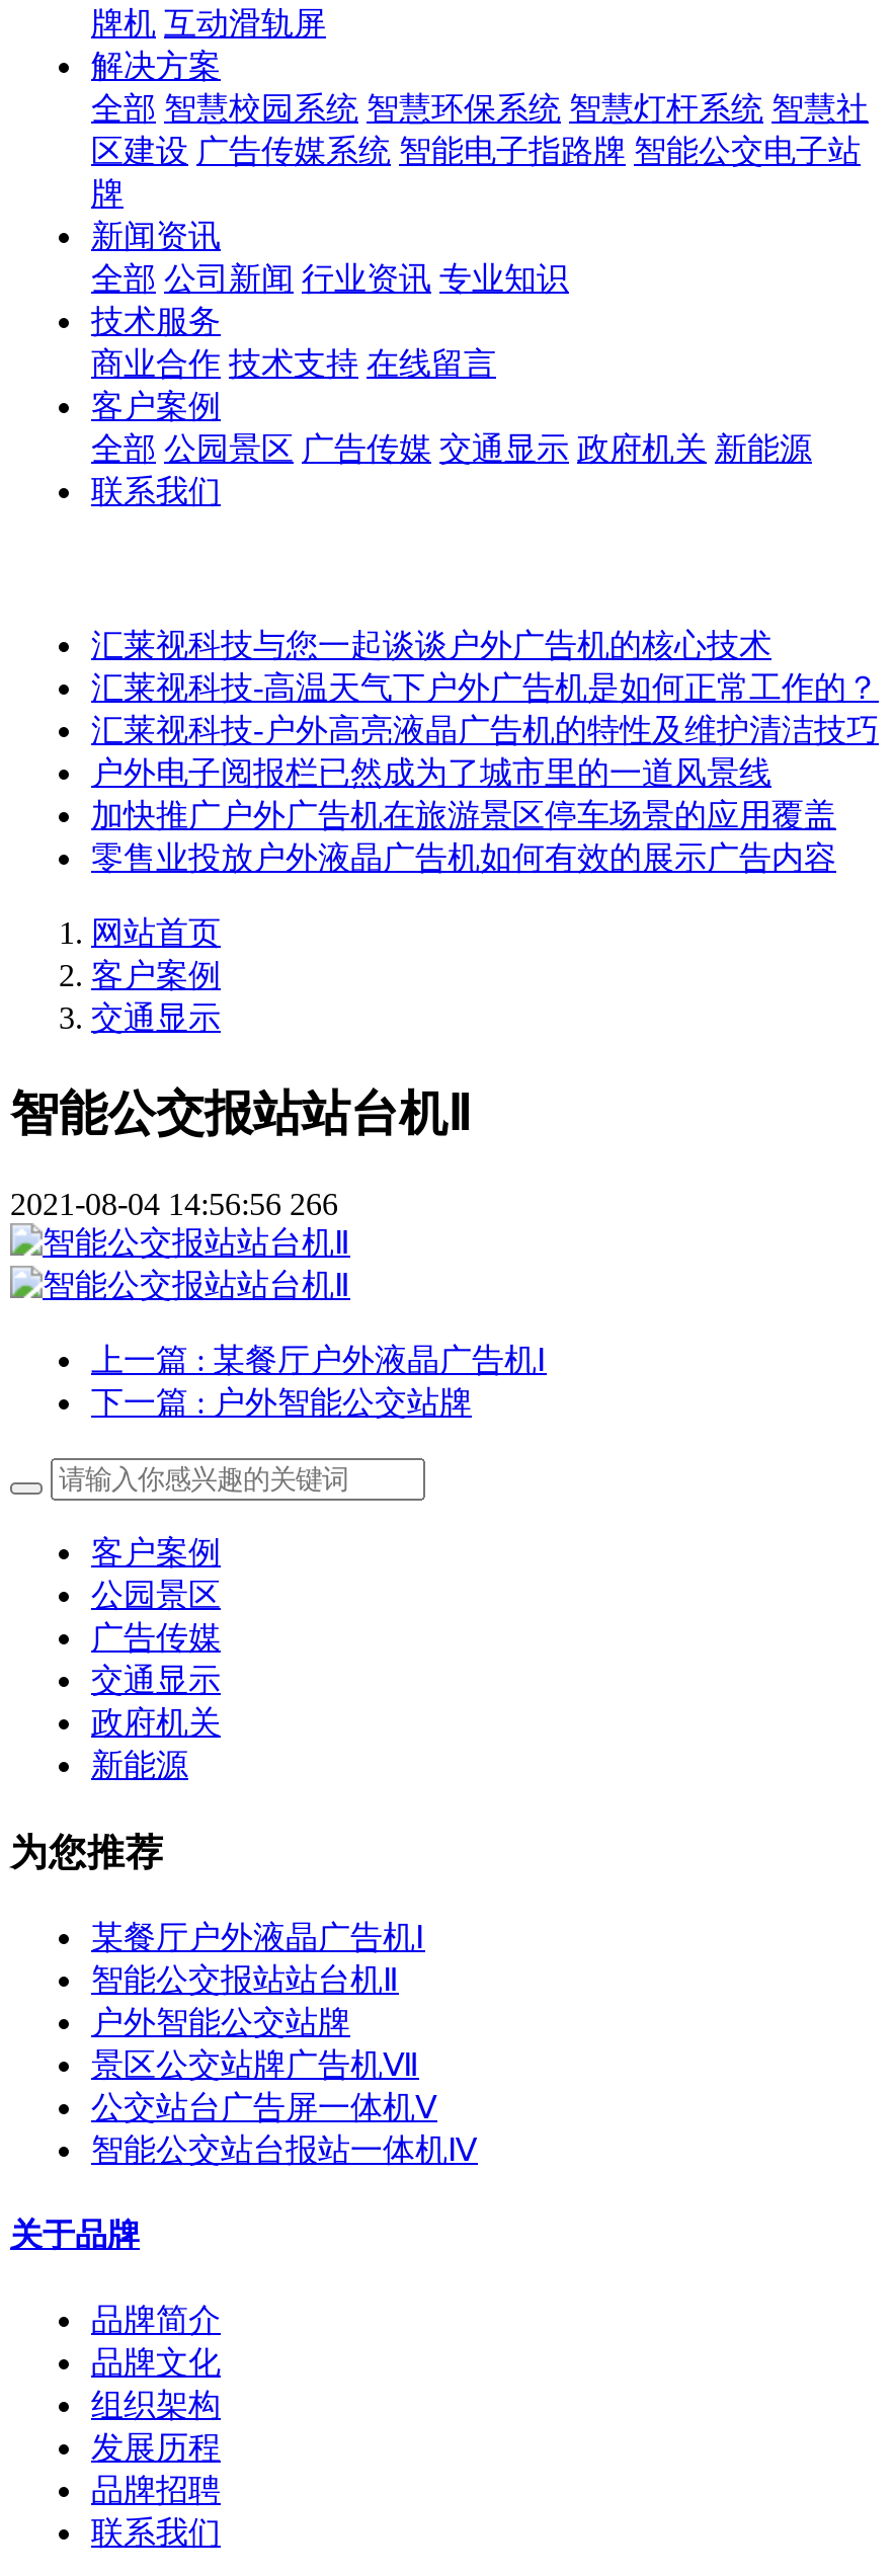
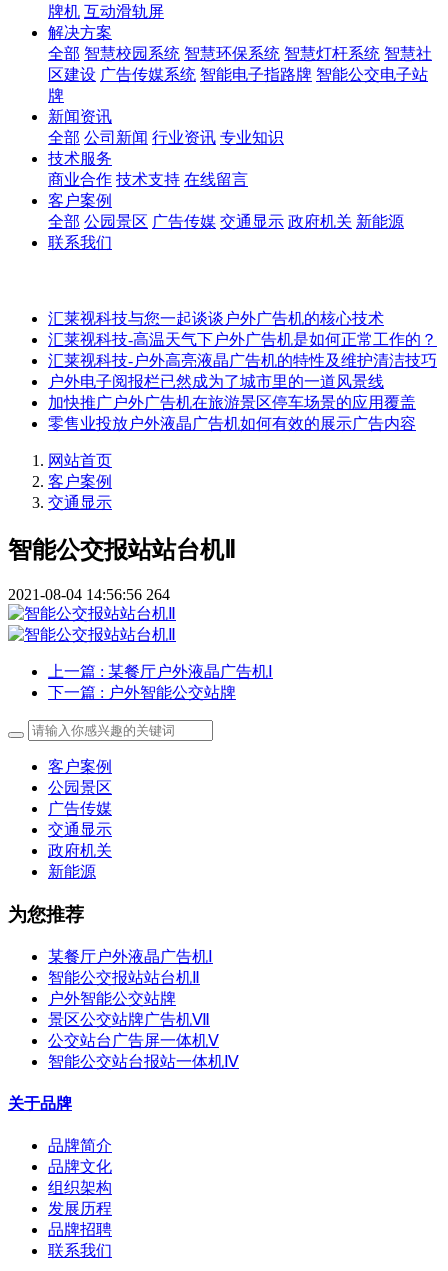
[10,1187,338,1221] 2021-08-04 14:56:56 266 -> [8,586,170,603] 2021-08-04 14:56:56 264

